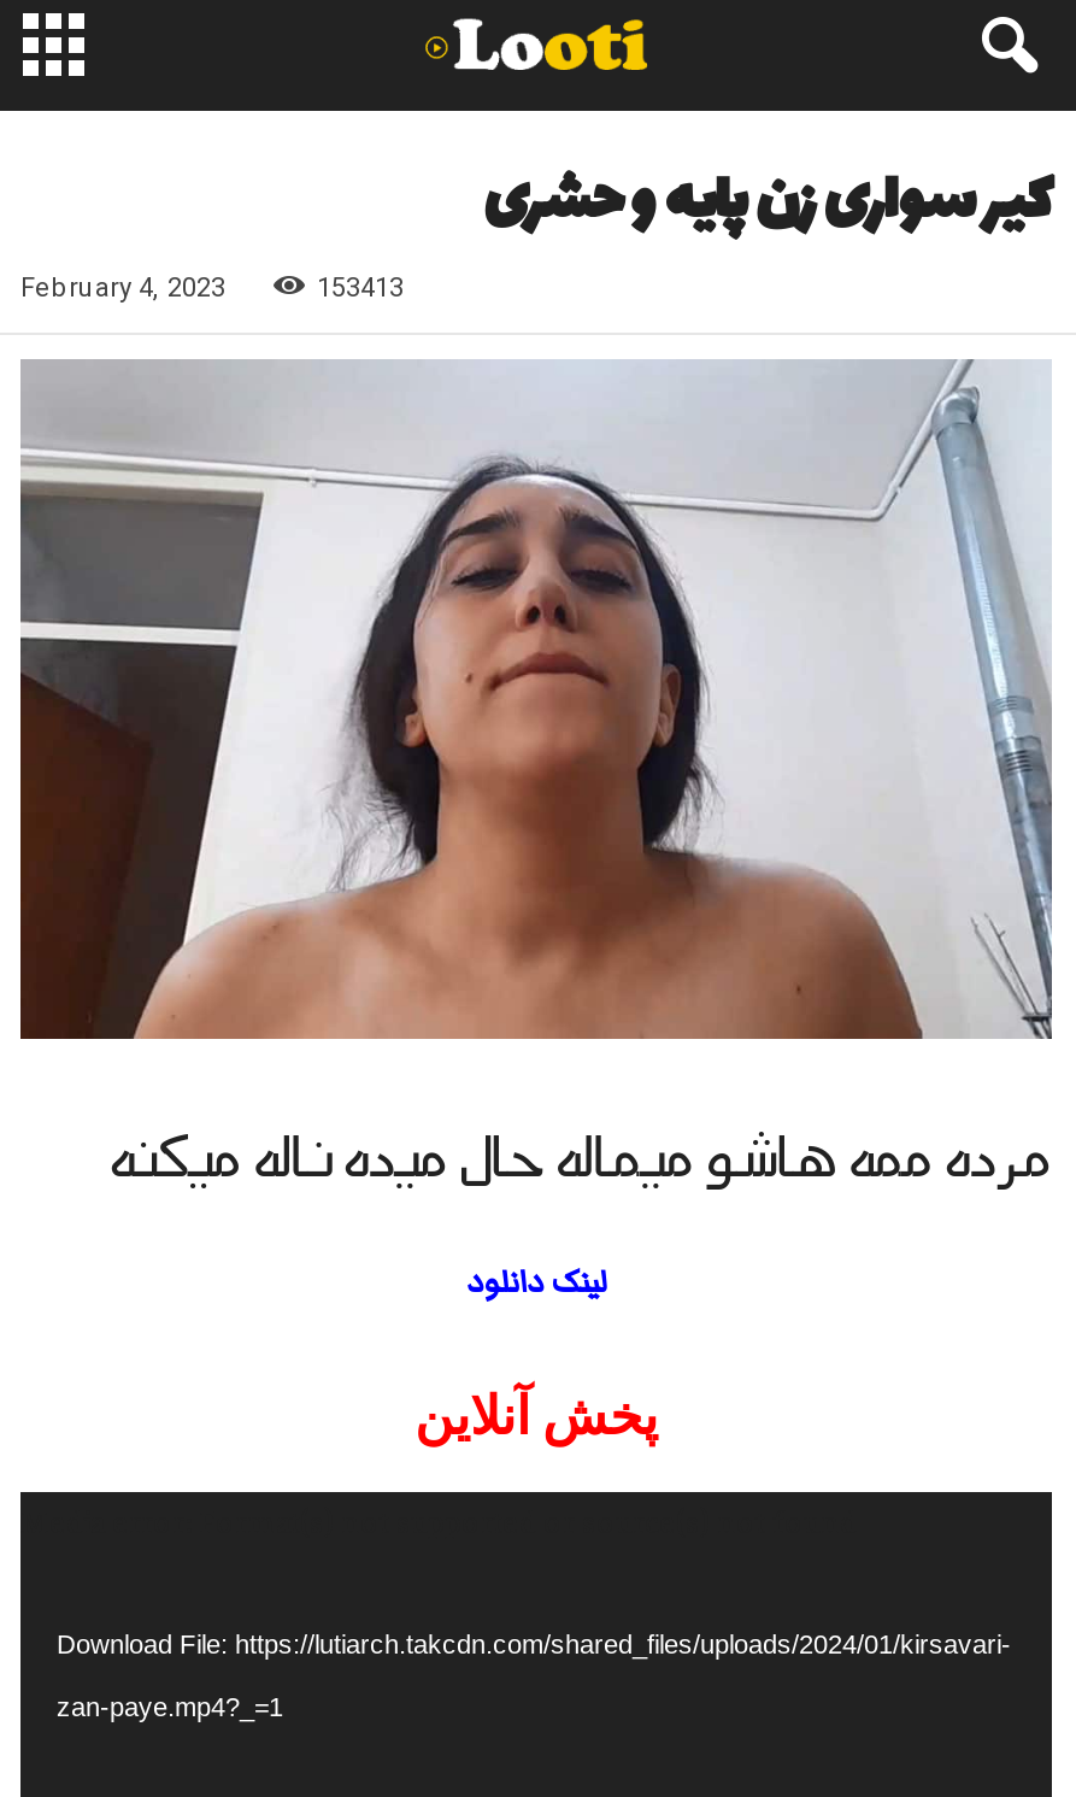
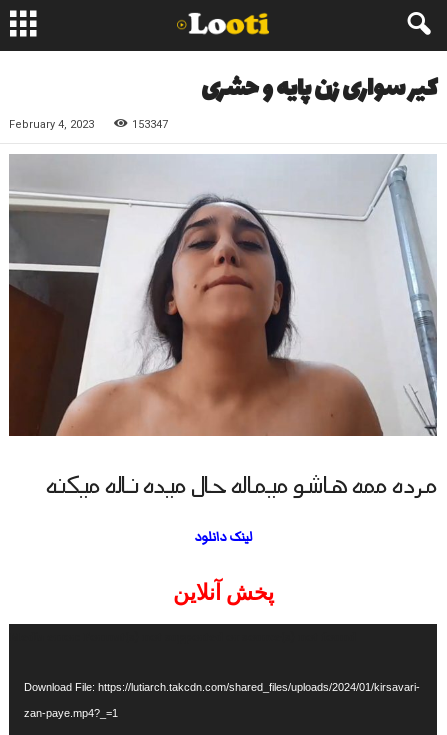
[317,272,404,304] 153413 -> [132,118,168,131] 153347

